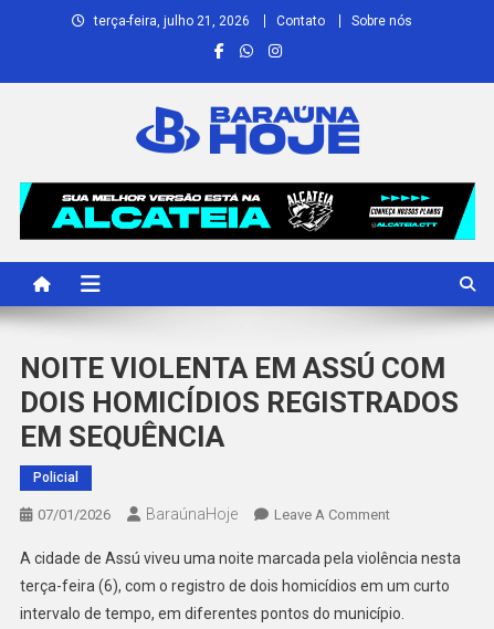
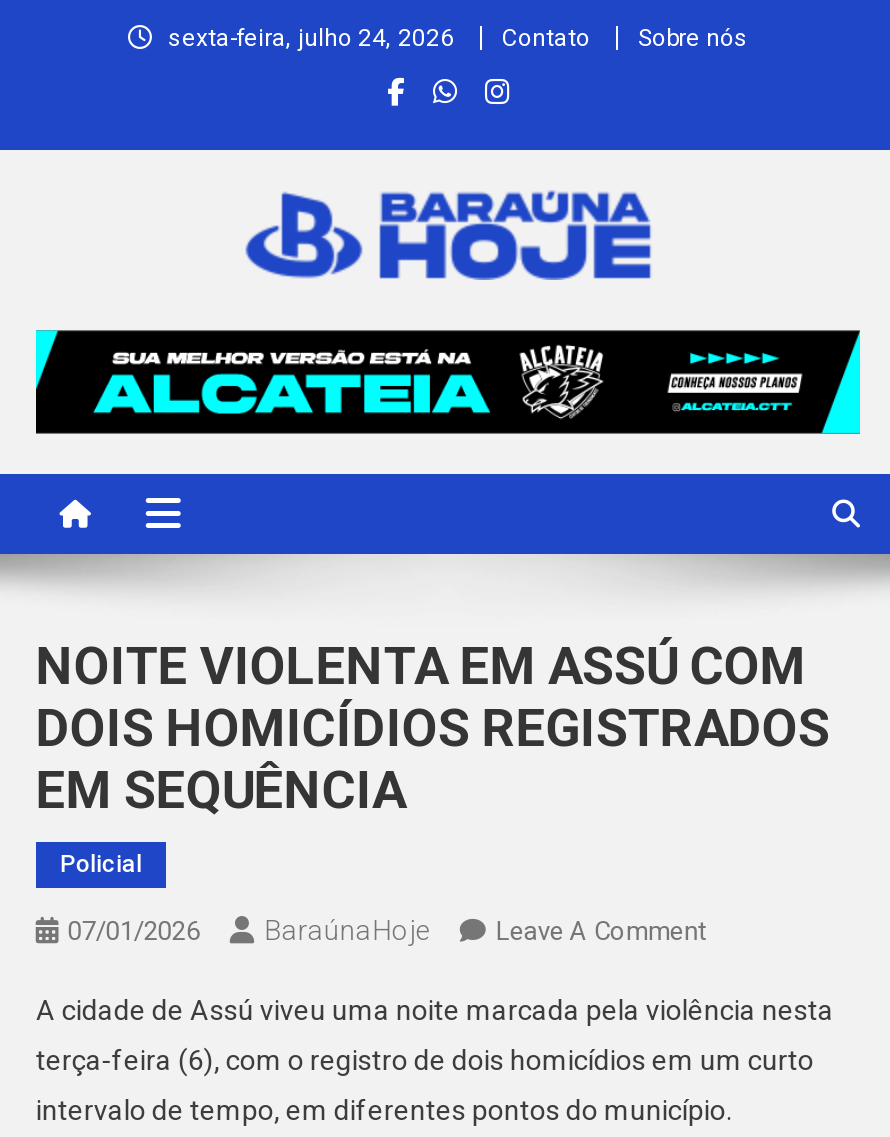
[94,13,250,29] terça-feira, julho 21, 2026 -> [168,24,454,52] sexta-feira, julho 24, 2026

